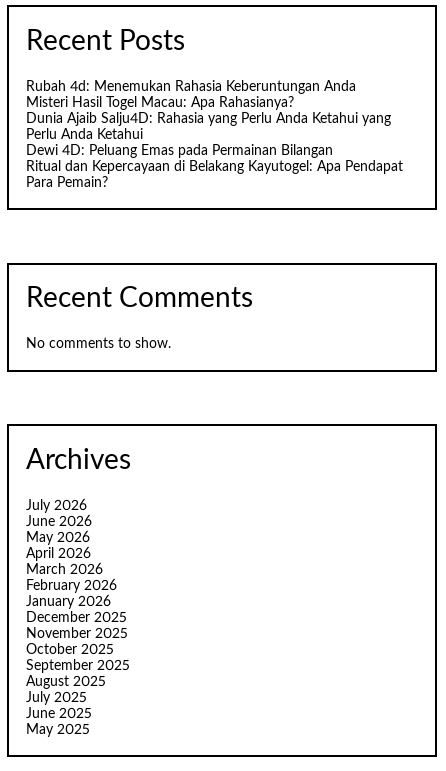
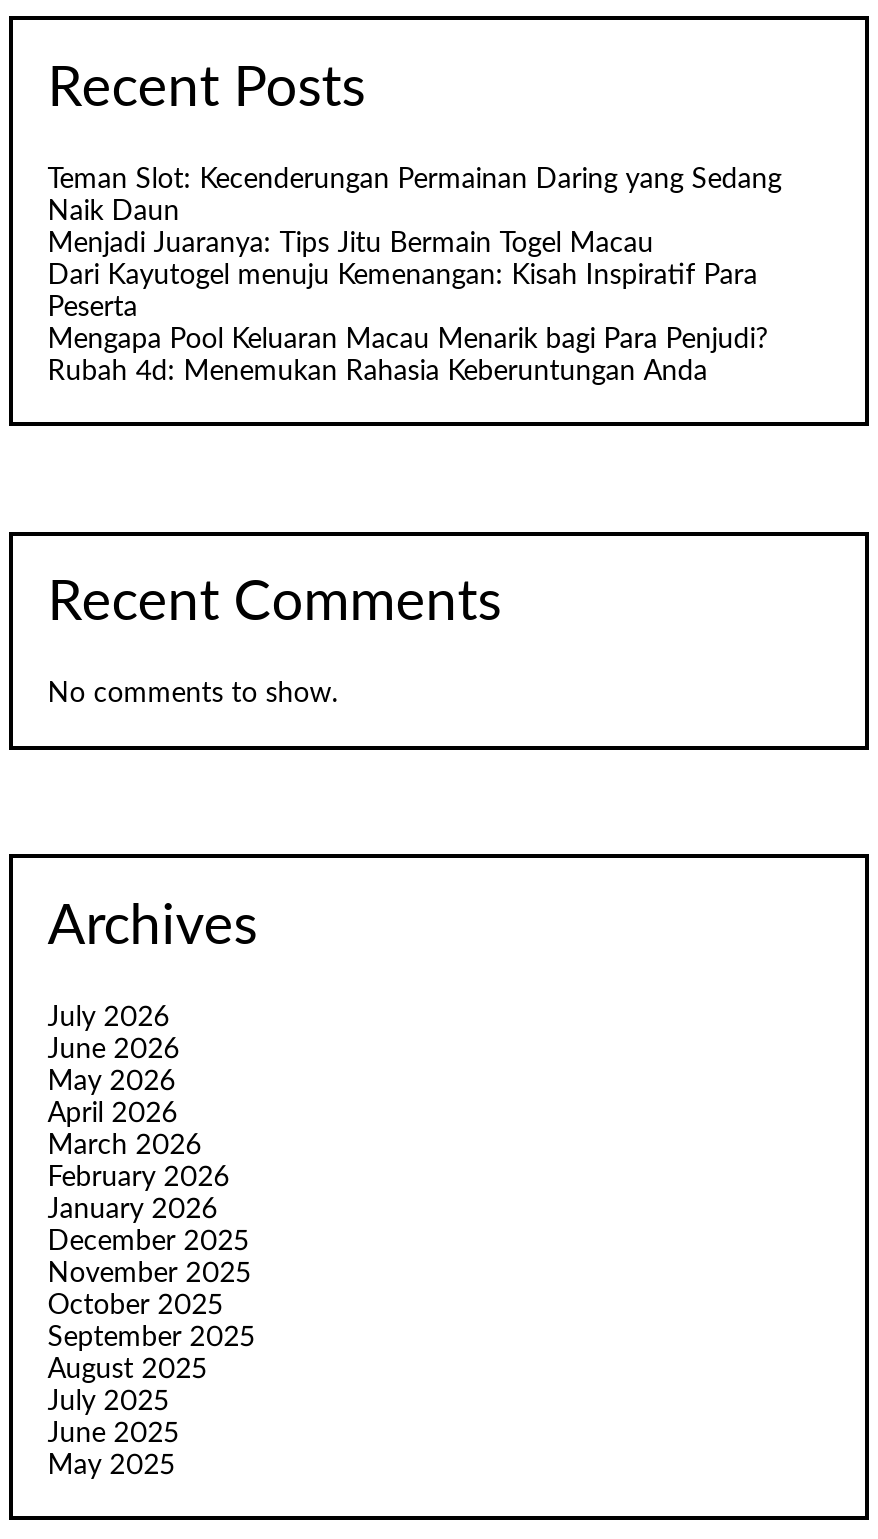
none -> [47,165,781,353] Teman Slot: Kecenderungan Permainan Daring yang Sedang | Naik Daun | Menjadi Juaranya: Tips Jitu Bermain Togel Macau | Dari Kayutogel menuju Kemenangan: Kisah Inspiratif Para | Peserta | Mengapa Pool Keluaran Macau Menarik bagi Para Penjudi?
moved [26,80,356,94] -> [47,357,707,385]: Rubah 4d: Menemukan Rahasia Keberuntungan Anda
[26,96,403,190] Misteri Hasil Togel Macau: Apa Rahasianya? | Dunia Ajaib Salju4D: Rahasia yang Perlu Anda Ketahui yang | Perlu Anda Ketahui | Dewi 4D: Peluang Emas pada Permainan Bilangan | Ritual dan Kepercayaan di Belakang Kayutogel: Apa Pendapat | Para Pemain? -> none

